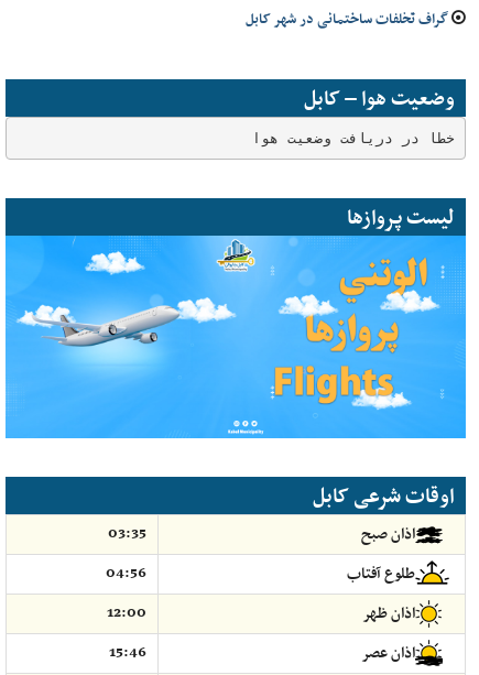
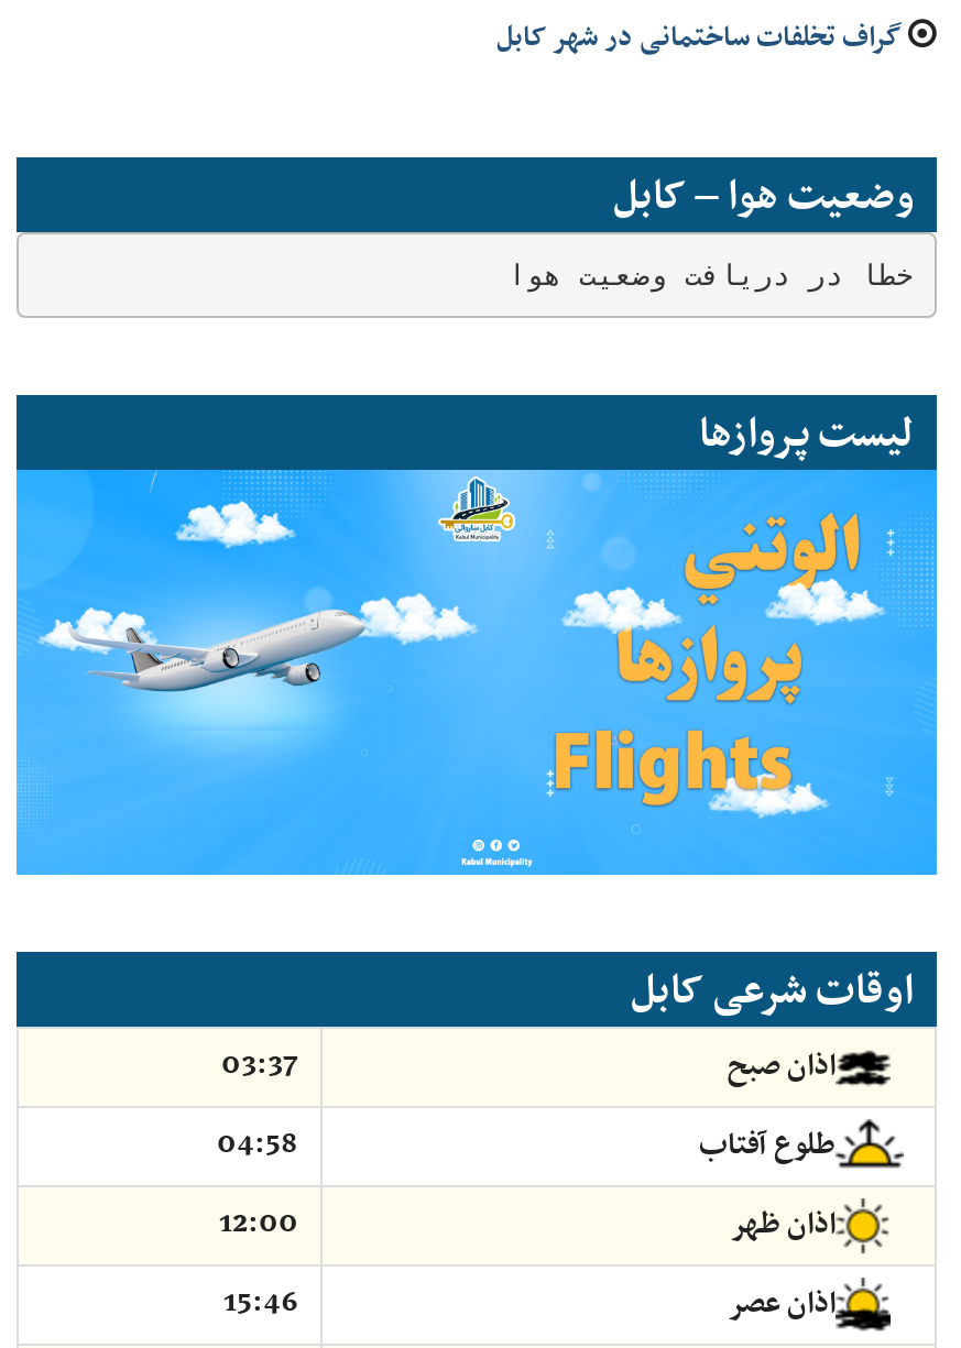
[108,520,146,545] 03:35 -> [221,1038,298,1089] 03:37
[106,560,146,585] 04:56 -> [217,1117,298,1168] 04:58

